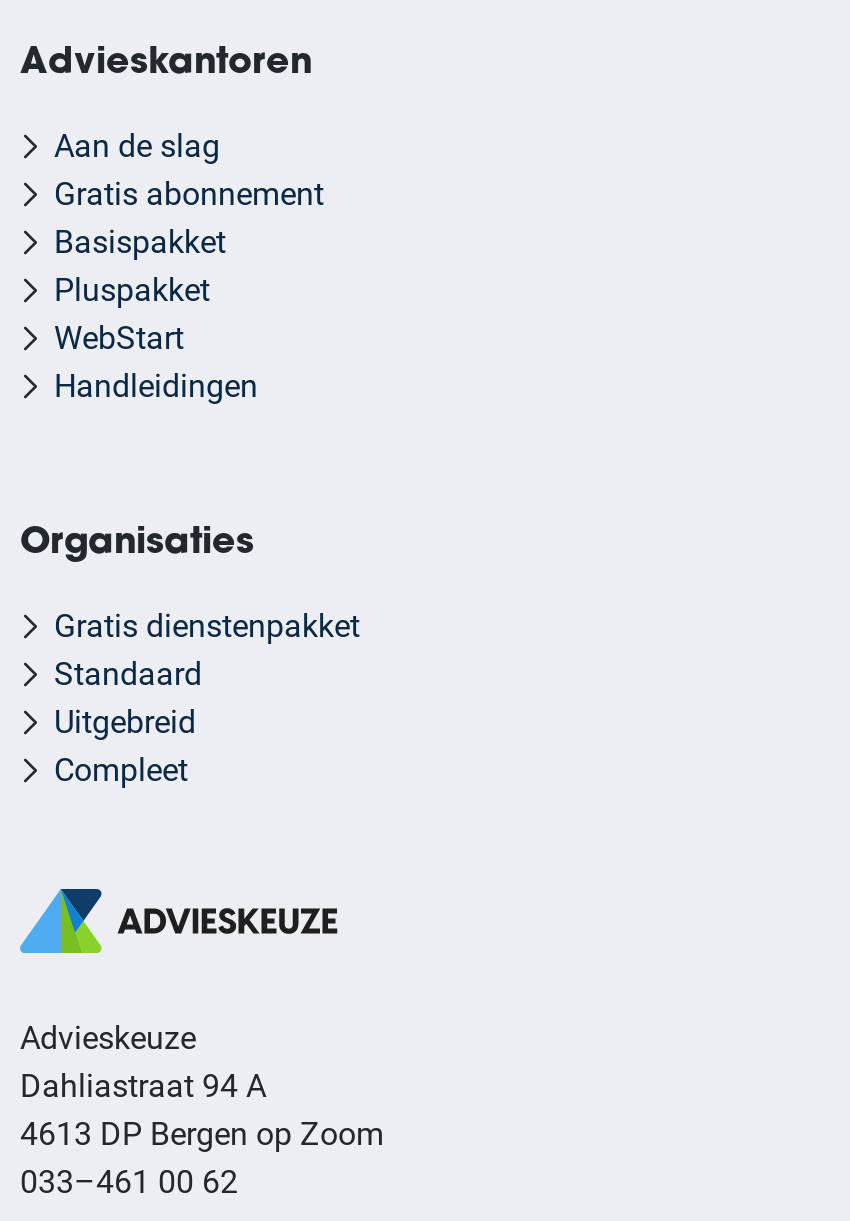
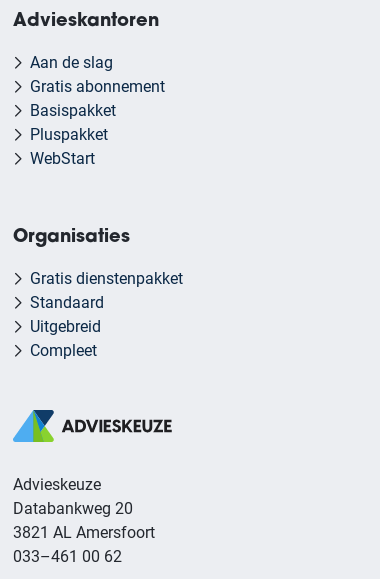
[54,363,258,405] Handleidingen -> none
[20,1063,384,1153] Dahliastraat 94 A | 4613 DP Bergen op Zoom -> [13,497,155,542] Databankweg 20 | 3821 AL Amersfoort

